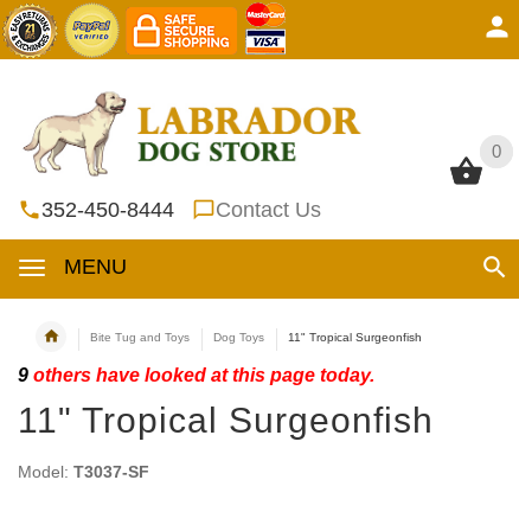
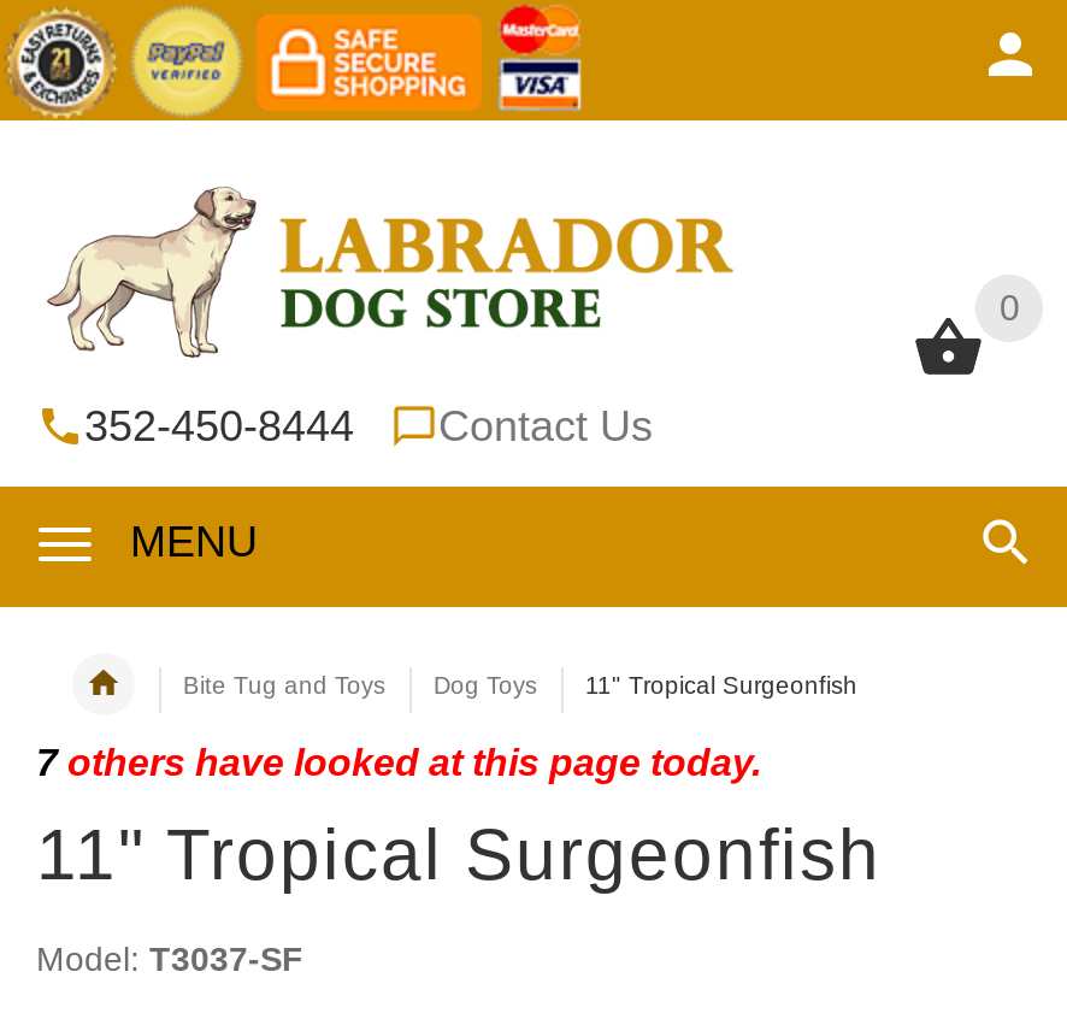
[18,365,374,385] 9 others have looked at this page today. -> [36,742,761,783] 7 others have looked at this page today.

